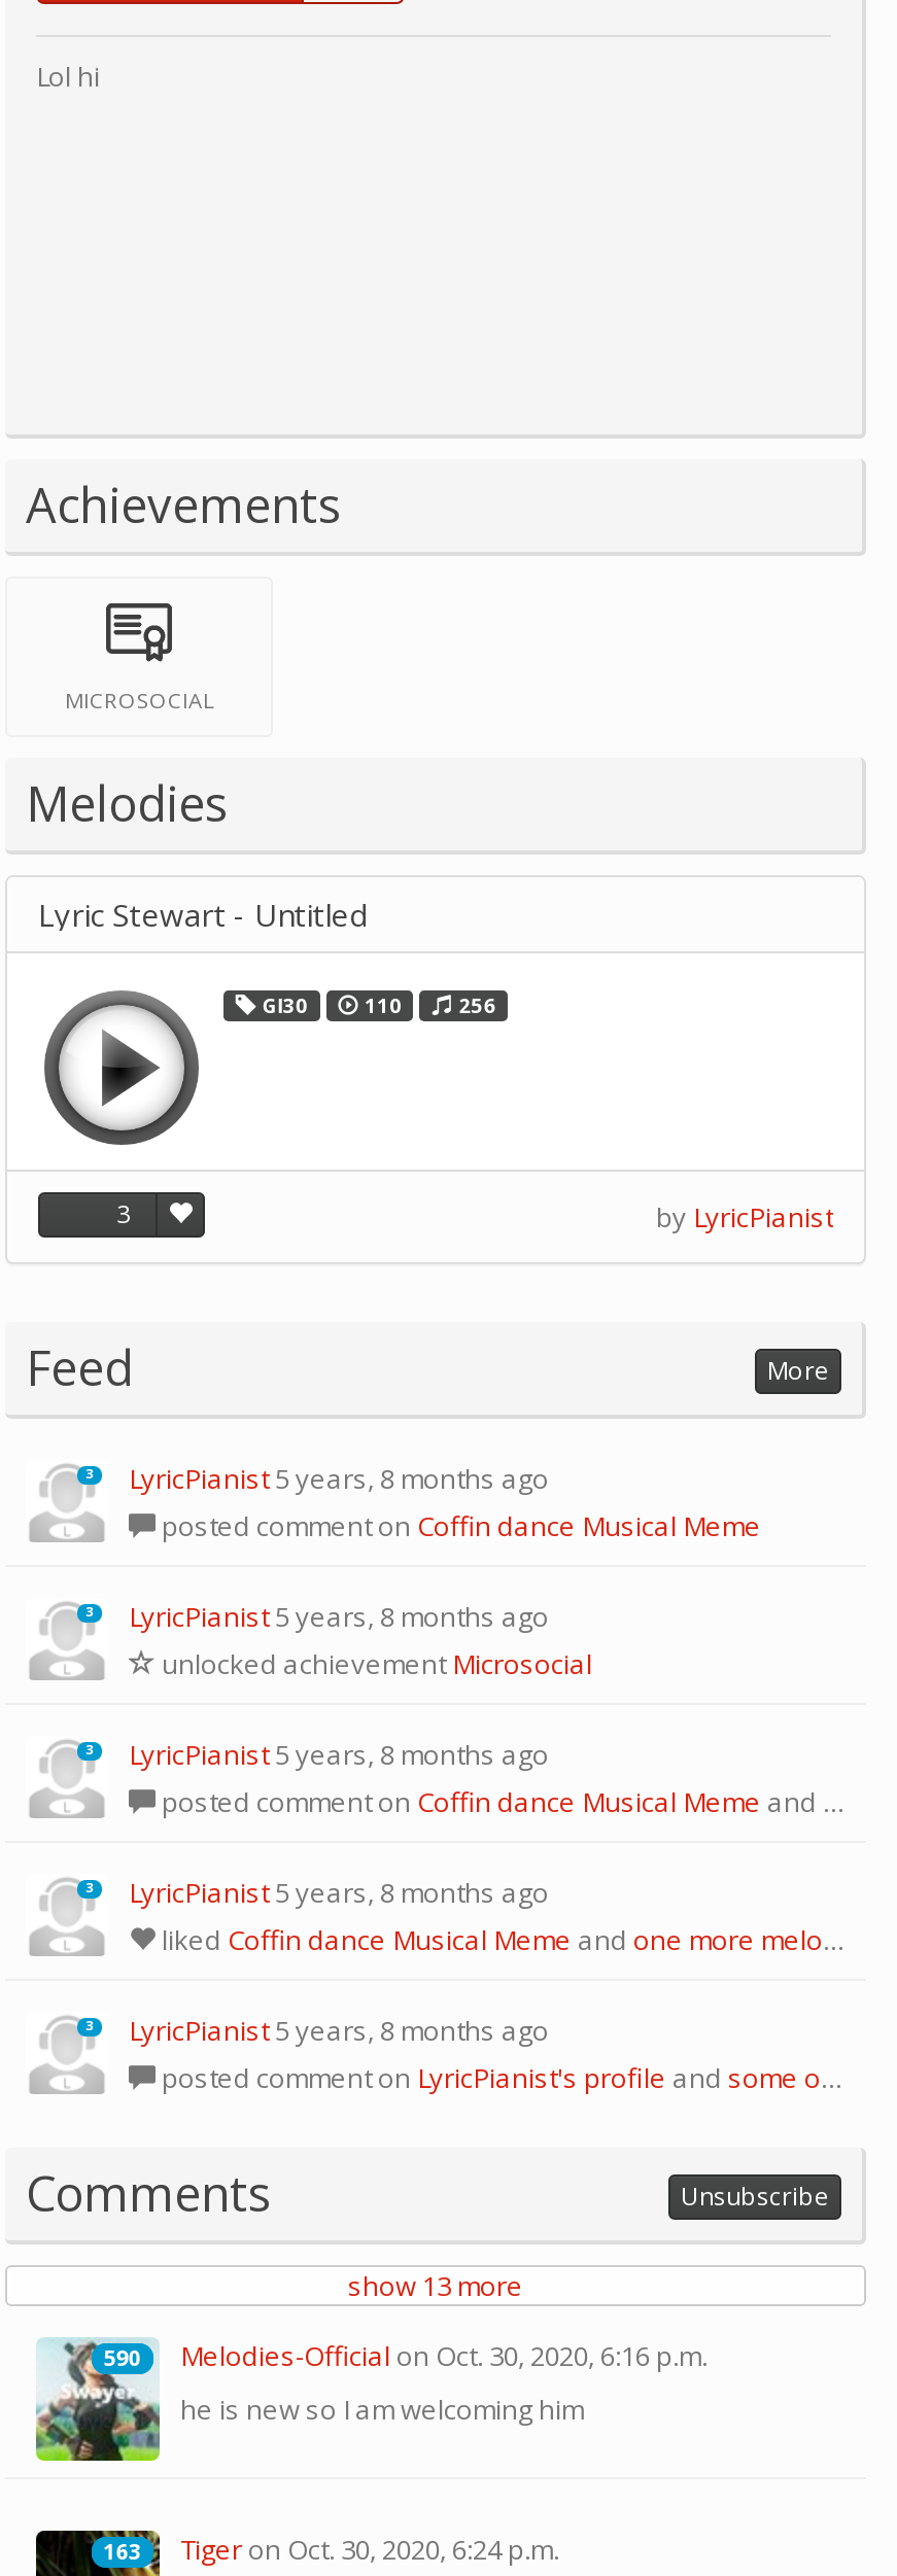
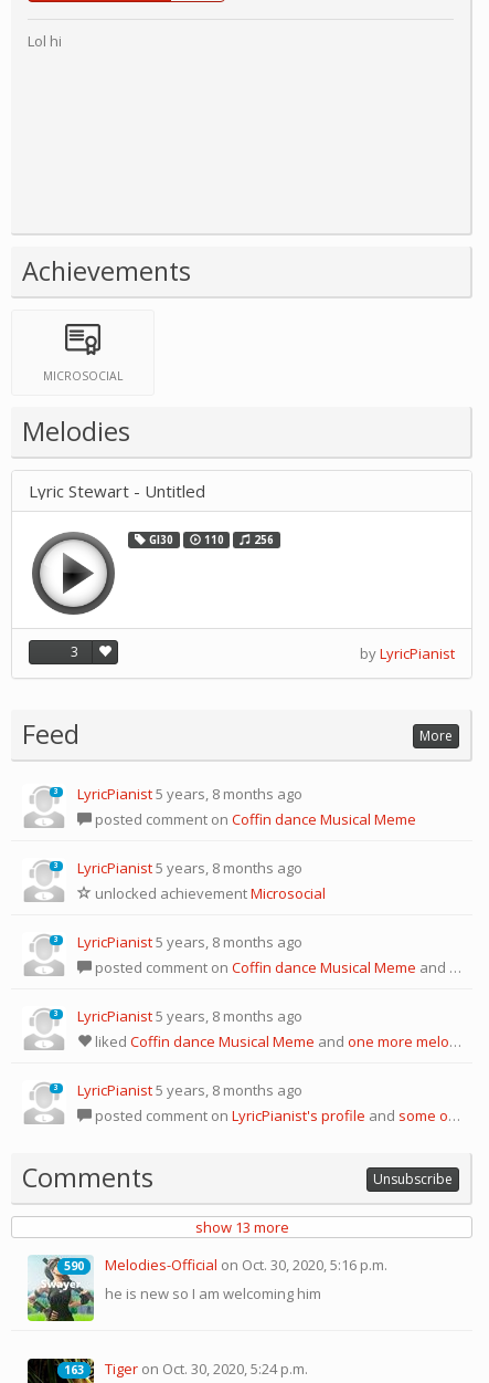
[180,2337,708,2374] Melodies-Official on Oct. 30, 2020, 6:16 p.m. -> [105,1255,387,1275] Melodies-Official on Oct. 30, 2020, 5:16 p.m.
[180,2531,559,2568] Tiger on Oct. 30, 2020, 6:24 p.m. -> [105,1359,308,1379] Tiger on Oct. 30, 2020, 5:24 p.m.

